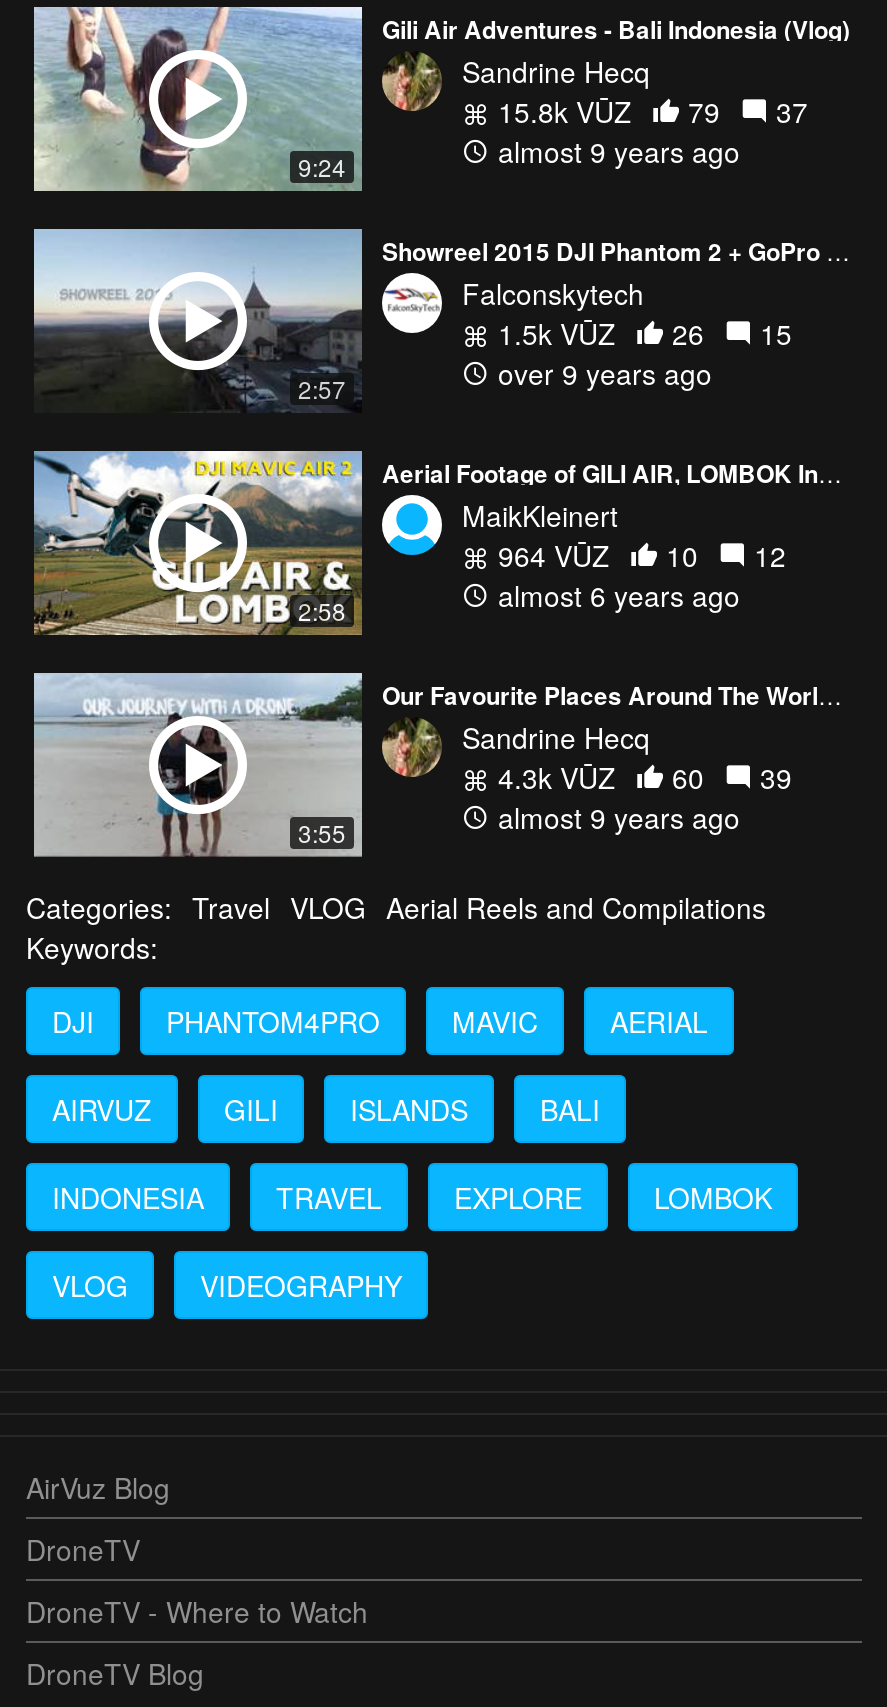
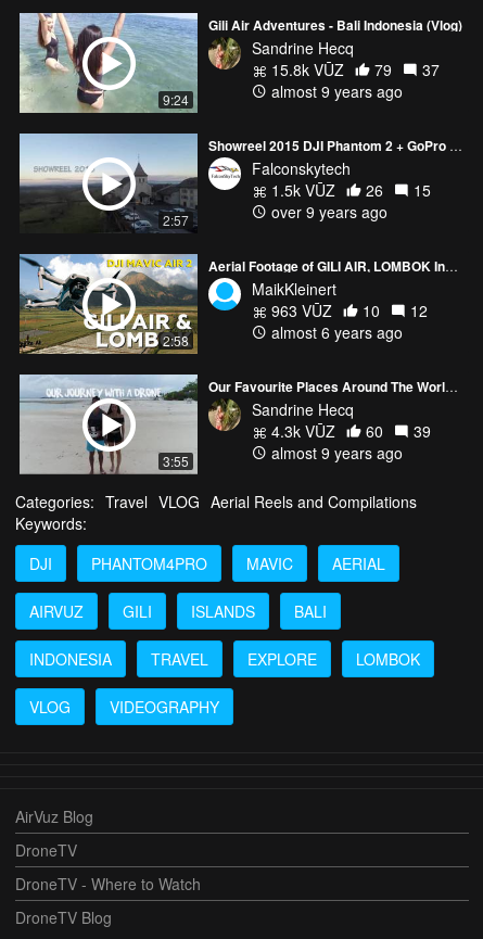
[490,534,786,574] 964 VŪZ 10 12 -> [267,299,428,321] 963 VŪZ 10 12

